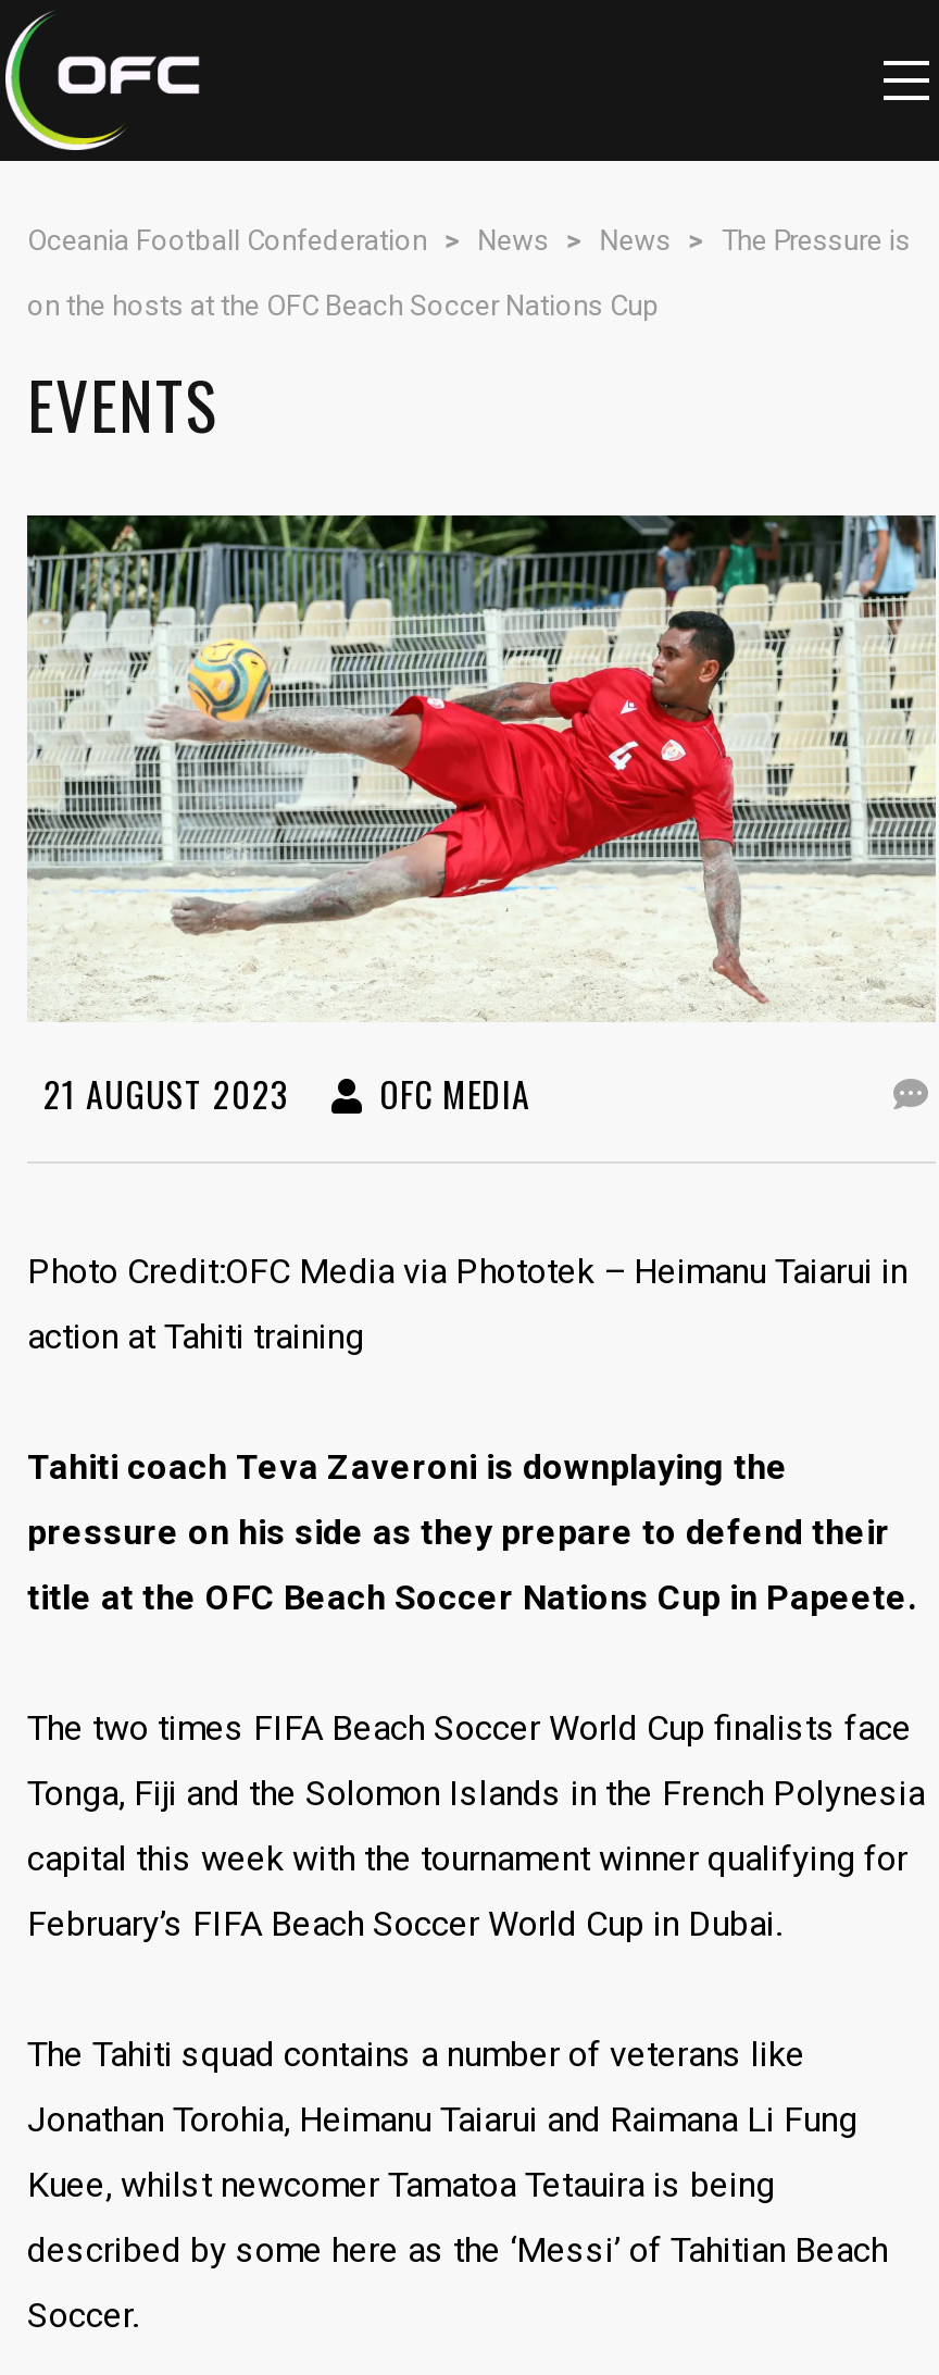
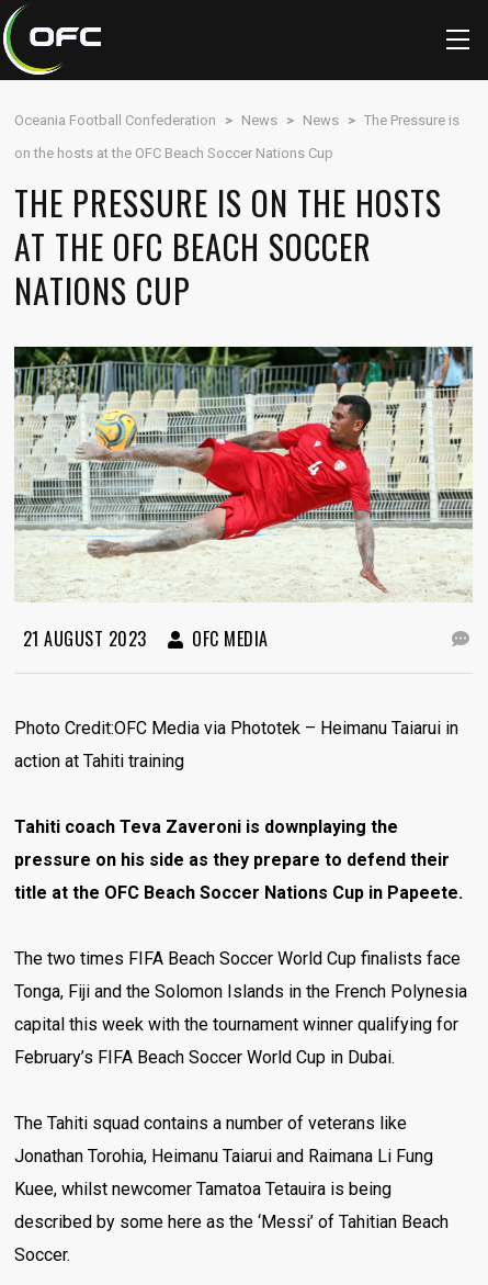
[27,355,218,453] EVENTS -> [14,178,442,315] THE PRESSURE IS ON THE HOSTS | AT THE OFC BEACH SOCCER | NATIONS CUP

